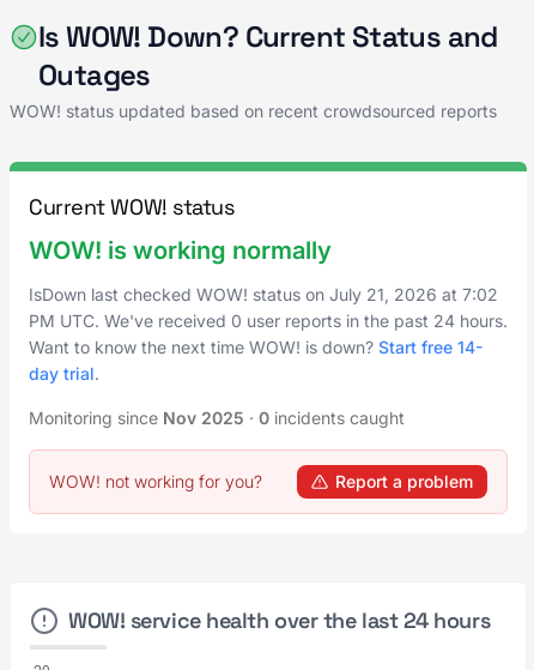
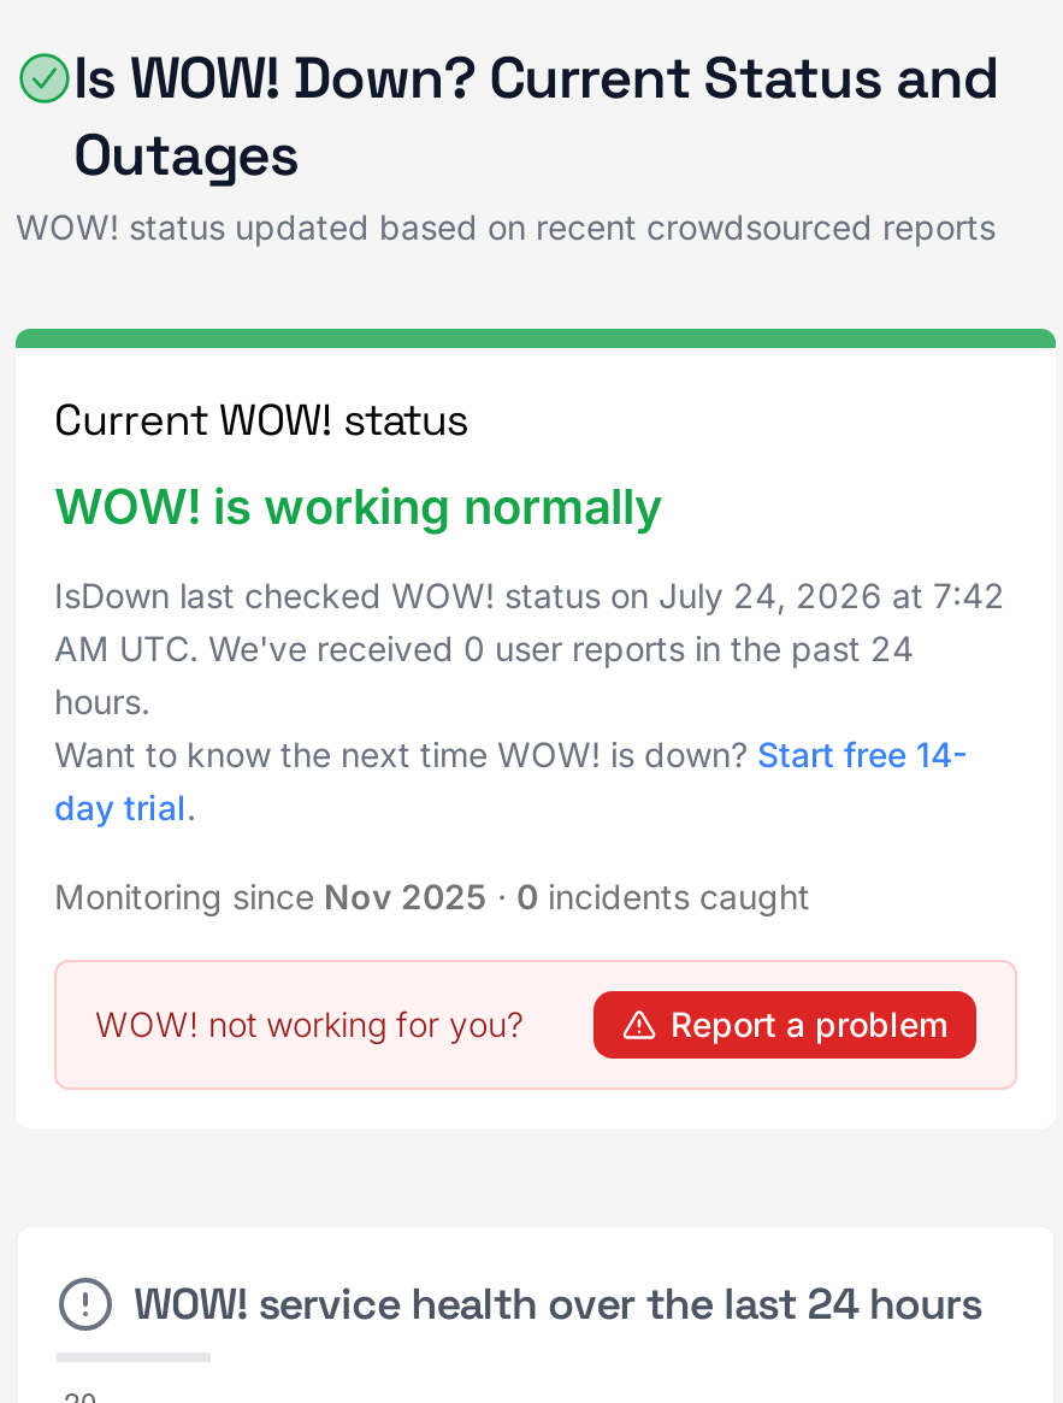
[29,284,508,331] IsDown last checked WOW! status on July 21, 2026 at 7:02 | PM UTC. We've received 0 user reports in the past 24 hours. -> [54,574,1005,721] IsDown last checked WOW! status on July 24, 2026 at 7:42 | AM UTC. We've received 0 user reports in the past 24 | hours.

